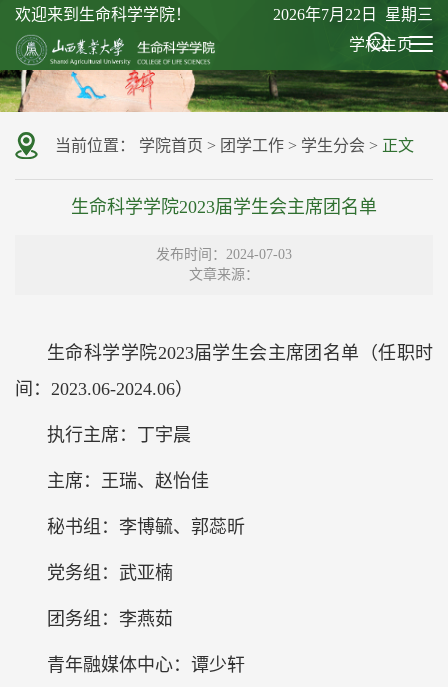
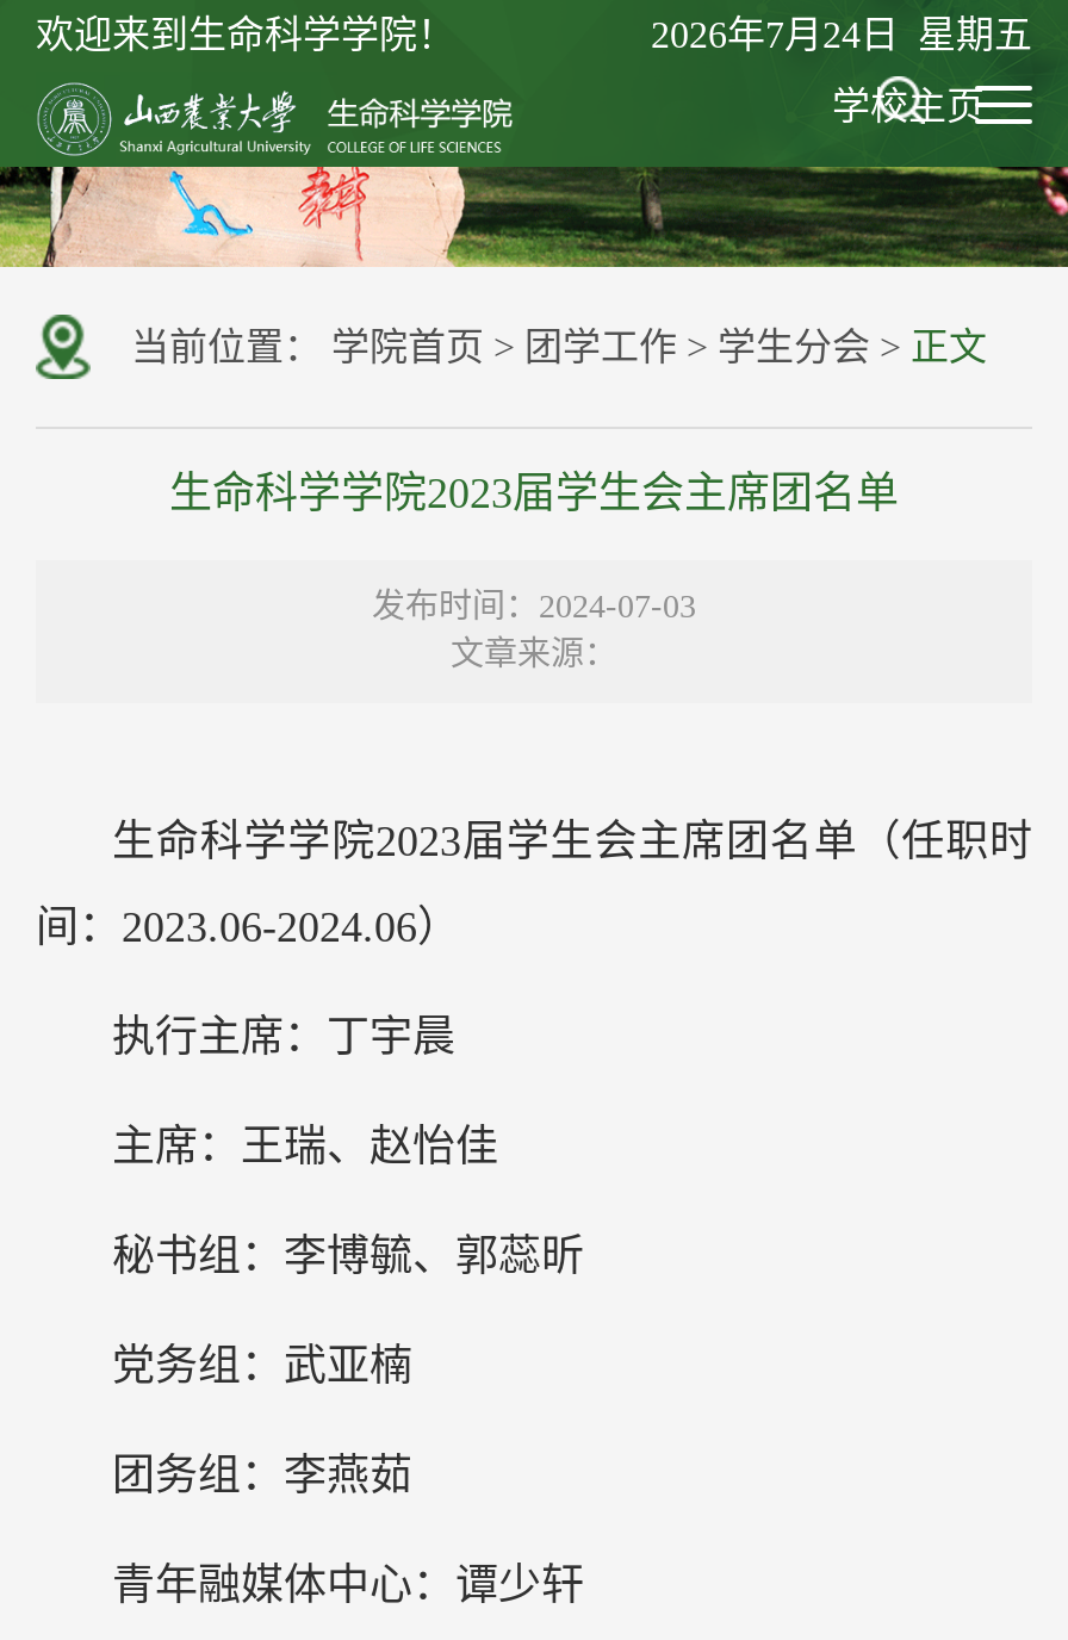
[273,6,433,23] 2026年7月22日 星期三 -> [651,14,1032,55] 2026年7月24日 星期五

